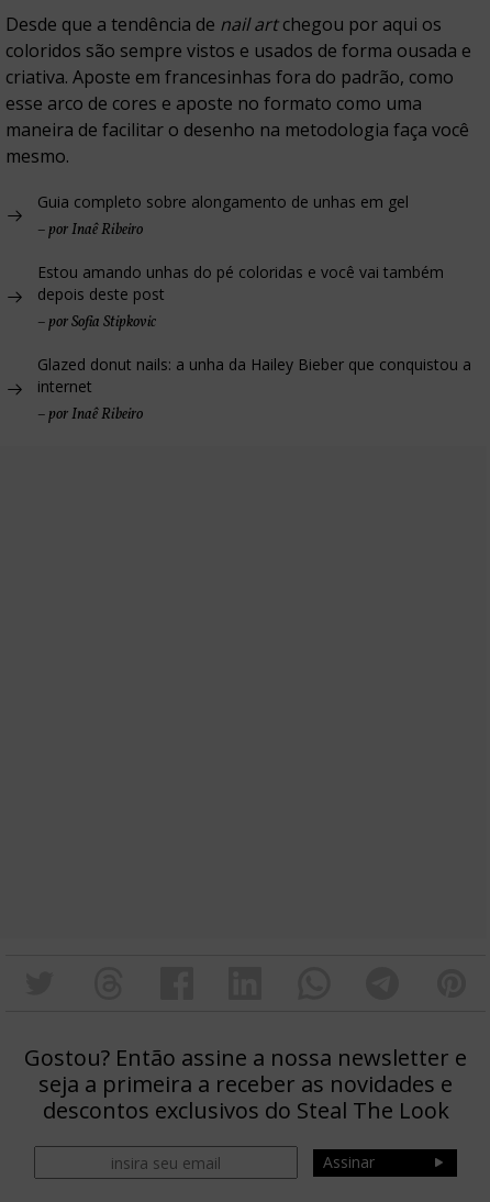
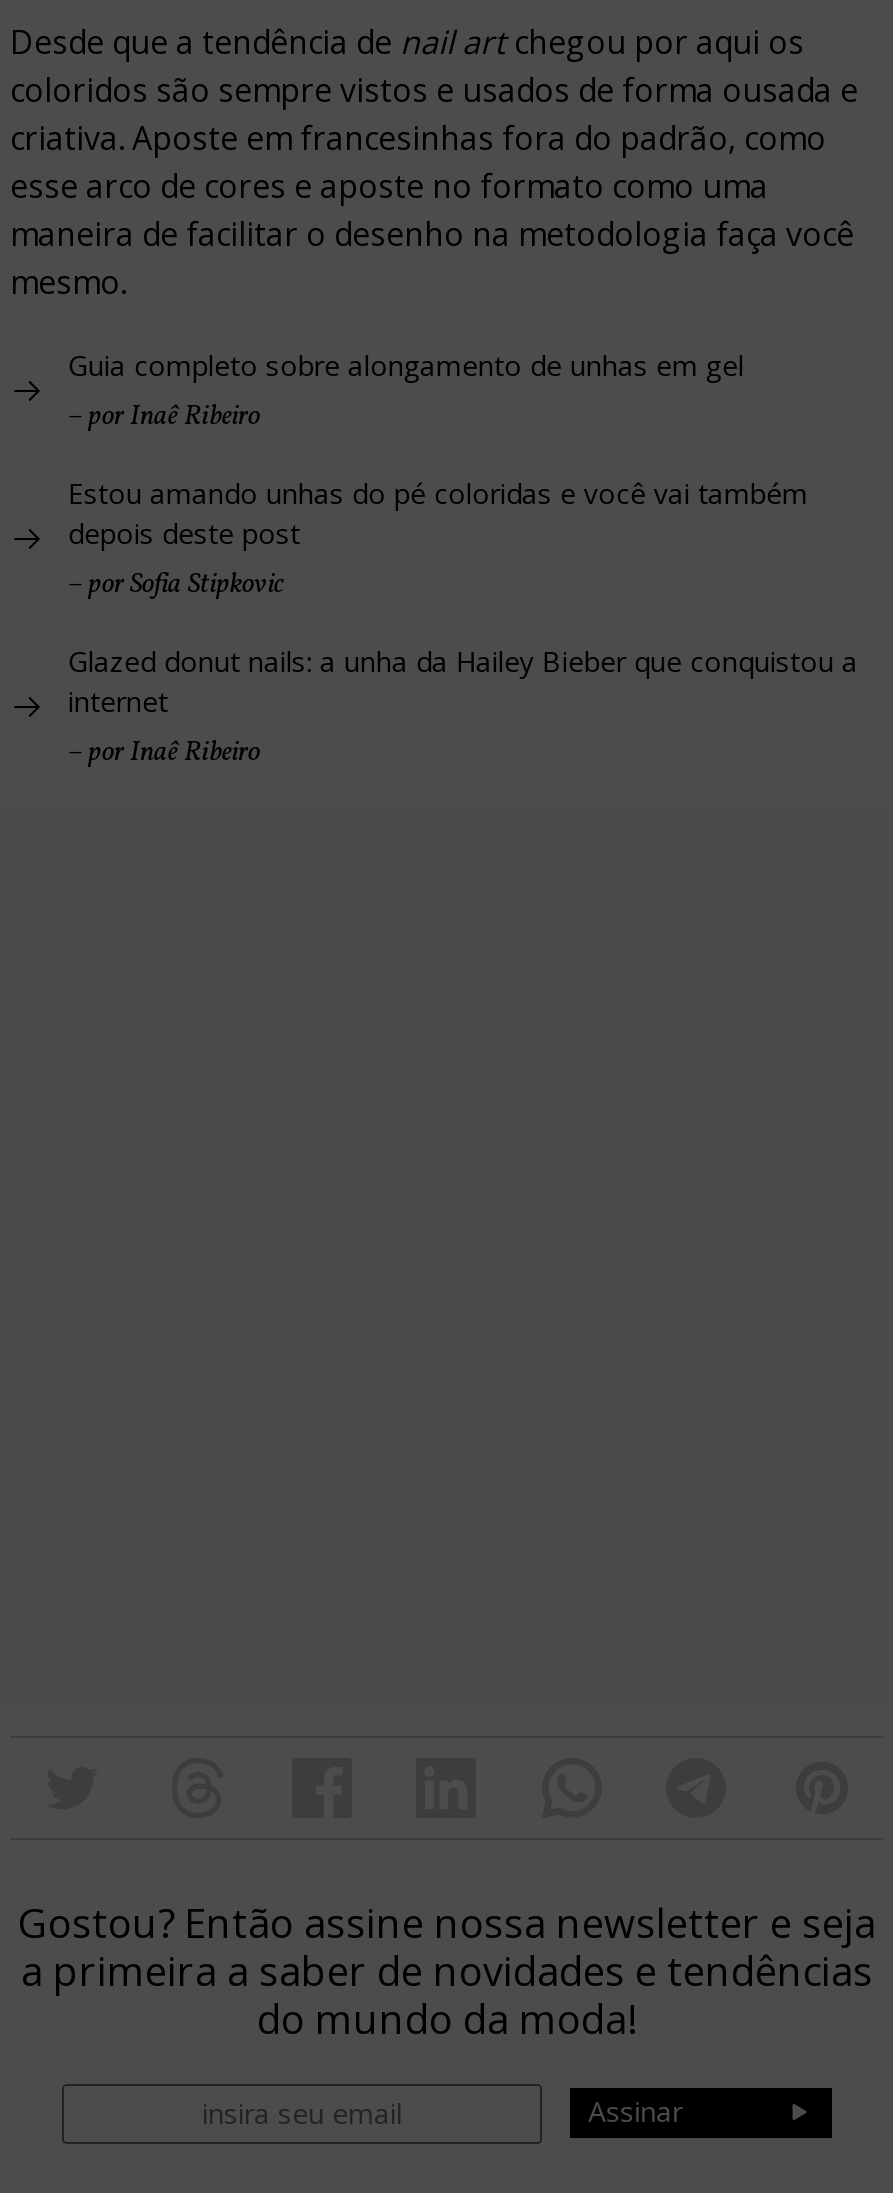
[24,1043,467,1125] Gostou? Então assine a nossa newsletter e | seja a primeira a receber as novidades e | descontos exclusivos do Steal The Look -> [18,1896,876,2046] Gostou? Então assine nossa newsletter e seja | a primeira a saber de novidades e tendências | do mundo da moda!

